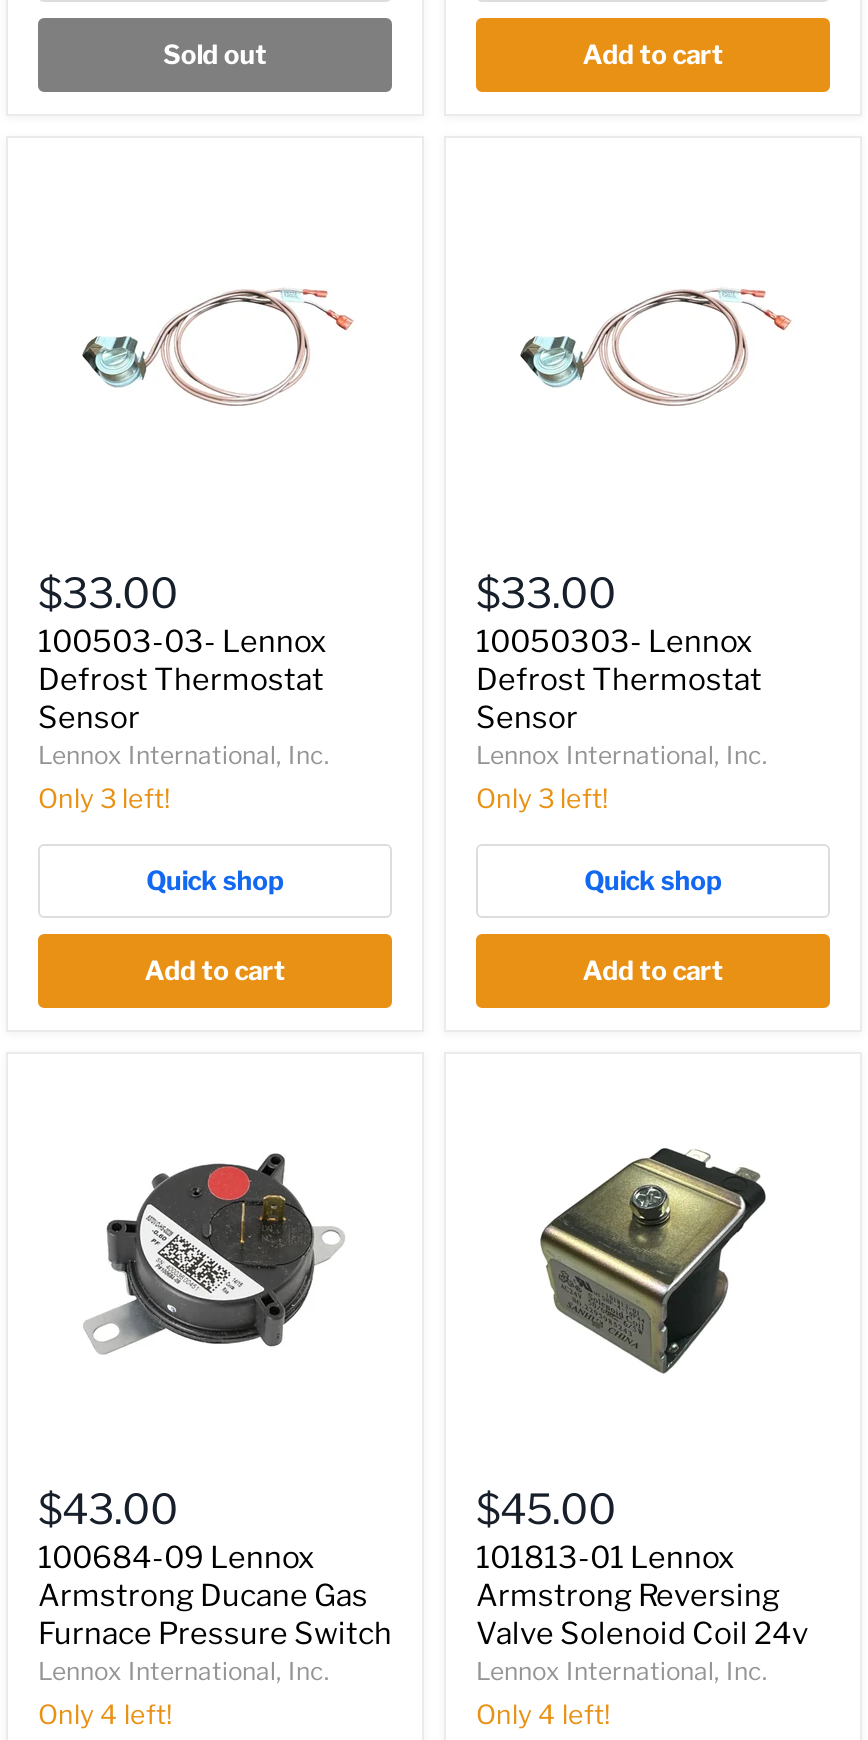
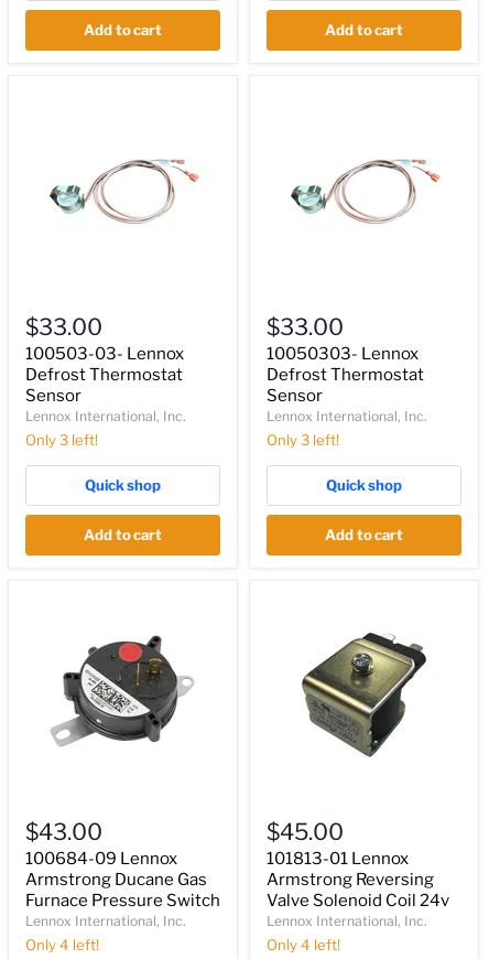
[163,38,267,70] Sold out -> [84,21,162,39] Add to cart

